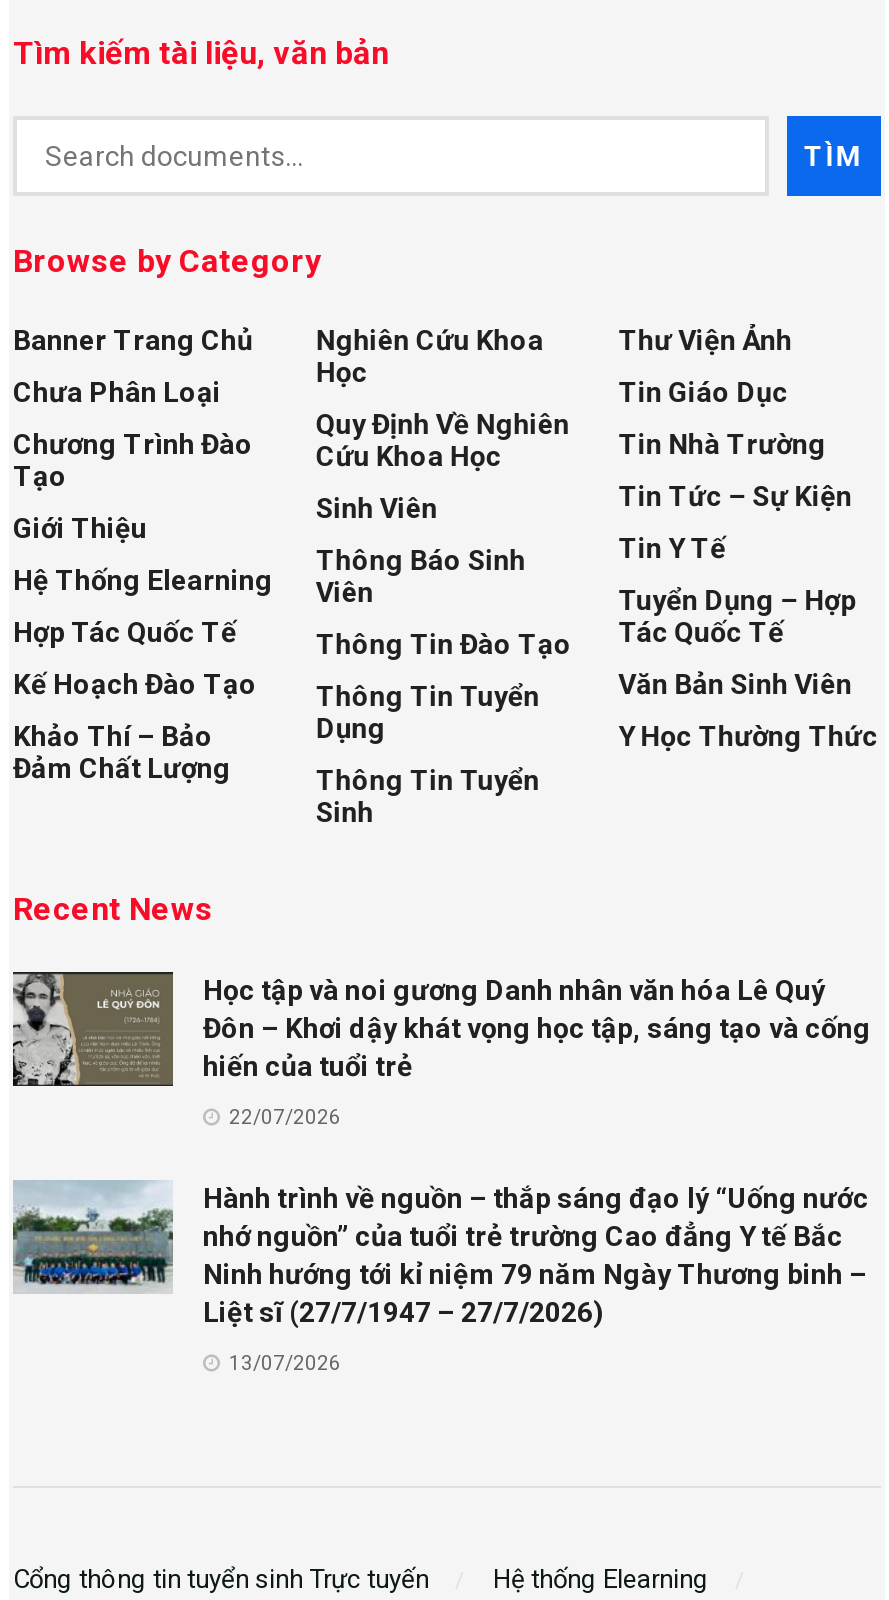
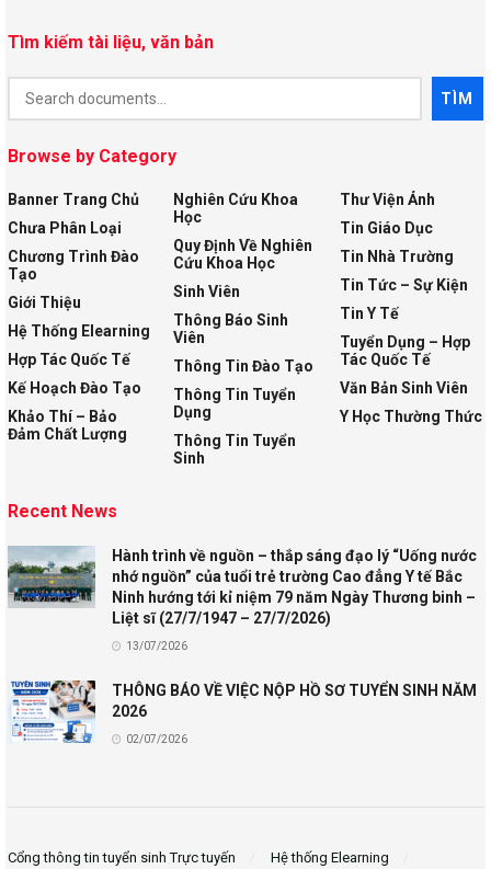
[11,970,871,1129] [image] | Học tập và noi gương Danh nhân văn hóa Lê Quý | Đôn – Khơi dậy khát vọng học tập, sáng tạo và cống | hiến của tuổi trẻ | 22/07/2026 -> none
moved [9,1178,869,1375] -> [5,545,477,652]: [image] | Hành trình về nguồn – thắp sáng đạo lý “Uống nước | nhớ nguồn” của tuổi trẻ trường Cao đẳng Y tế Bắc | Ninh hướng tới kỉ niệm 79 năm Ngày Thương binh – | Liệt sĩ (27/7/1947 – 27/7/2026) | 13/07/2026
none -> [9,679,477,745] [image] | THÔNG BÁO VỀ VIỆC NỘP HỒ SƠ TUYỂN SINH NĂM | 2026 | 02/07/2026

